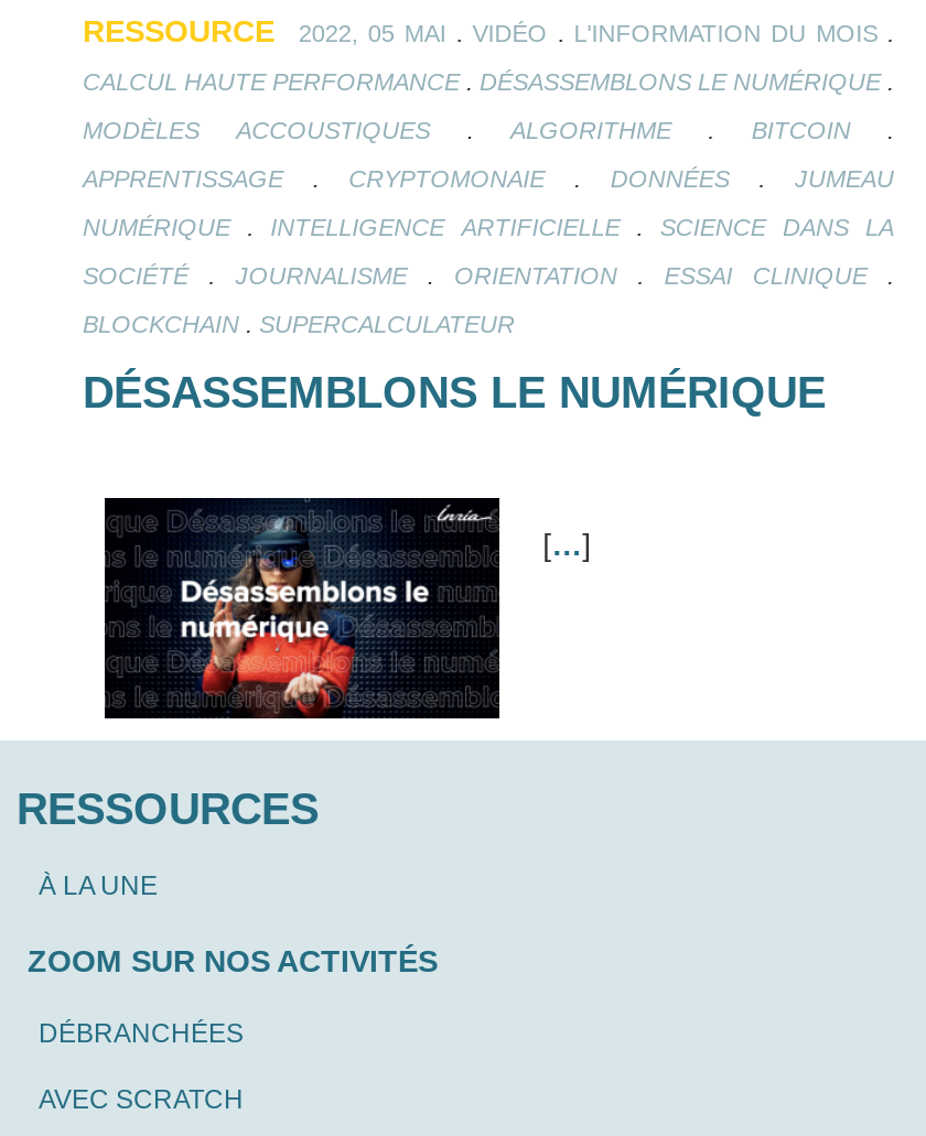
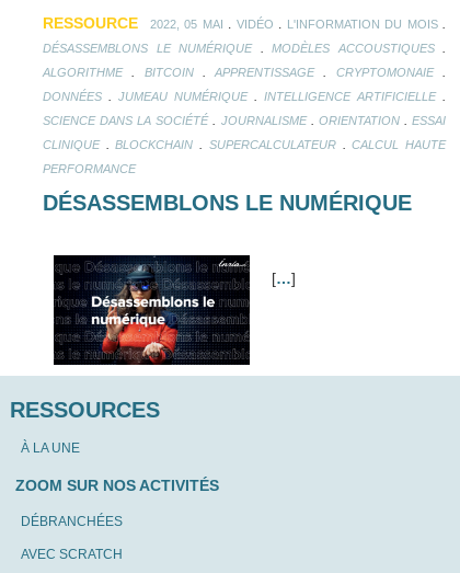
[83,66,894,95] CALCUL HAUTE PERFORMANCE. DÉSASSEMBLONS LE NUMÉRIQUE. -> [43,41,446,55] DÉSASSEMBLONS LE NUMÉRIQUE. MODÈLES ACCOUSTIQUES.
[83,115,894,143] MODÈLES ACCOUSTIQUES. ALGORITHME. BITCOIN. -> [43,65,446,79] ALGORITHME. BITCOIN. APPRENTISSAGE. CRYPTOMONAIE.
[83,163,894,192] APPRENTISSAGE. CRYPTOMONAIE. DONNÉES. JUMEAU -> [43,89,446,103] DONNÉES. JUMEAU NUMÉRIQUE. INTELLIGENCE ARTIFICIELLE.
[83,212,894,240] NUMÉRIQUE. INTELLIGENCE ARTIFICIELLE. SCIENCE DANS LA -> [43,113,446,127] SCIENCE DANS LA SOCIÉTÉ. JOURNALISME. ORIENTATION. ESSAI
[83,260,894,289] SOCIÉTÉ. JOURNALISME. ORIENTATION. ESSAI CLINIQUE. -> [43,137,446,151] CLINIQUE. BLOCKCHAIN. SUPERCALCULATEUR. CALCUL HAUTE
[83,309,515,337] BLOCKCHAIN. SUPERCALCULATEUR -> [43,162,136,175] PERFORMANCE

